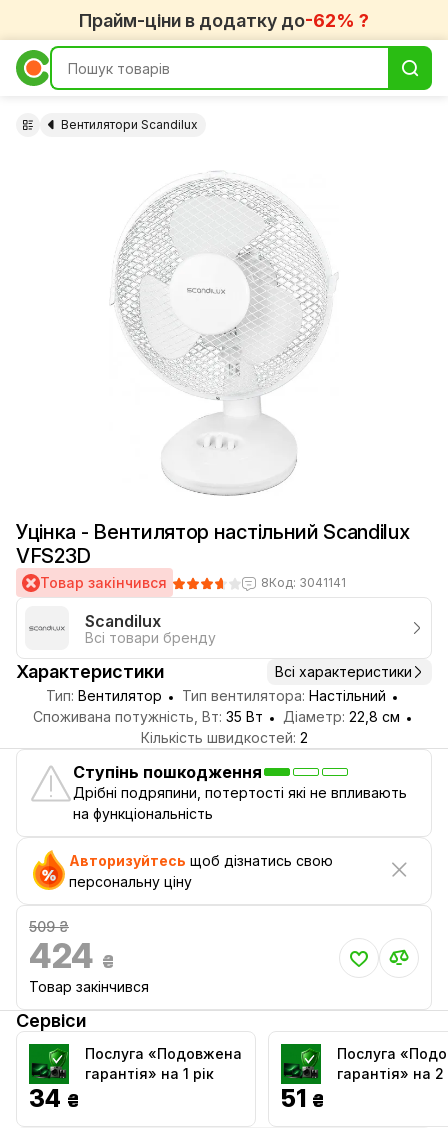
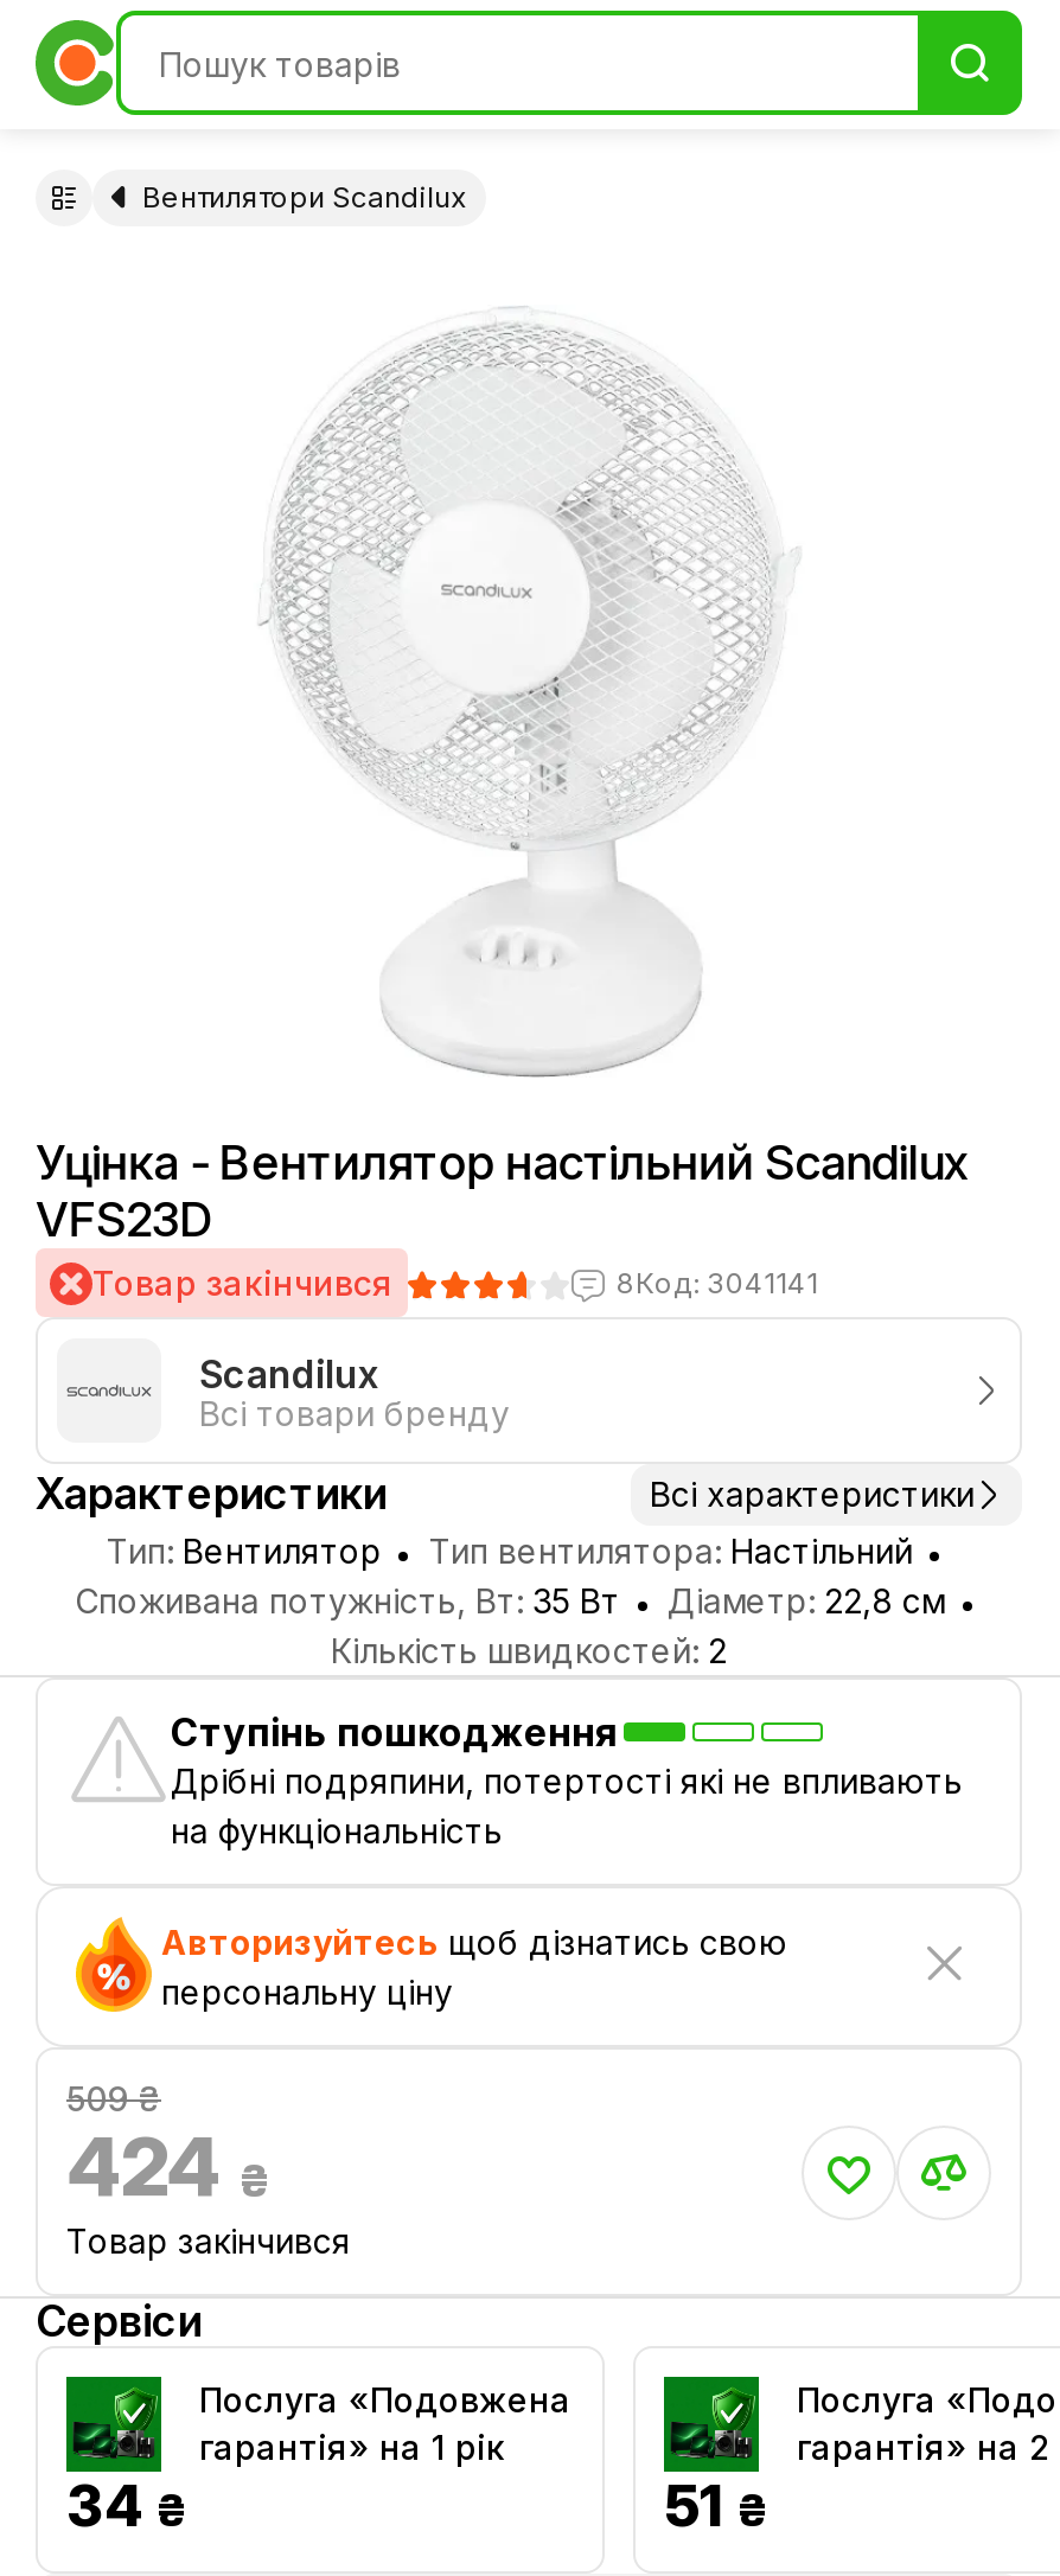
[79,9,369,30] Прайм-ціни в додатку до-62% ? -> none

